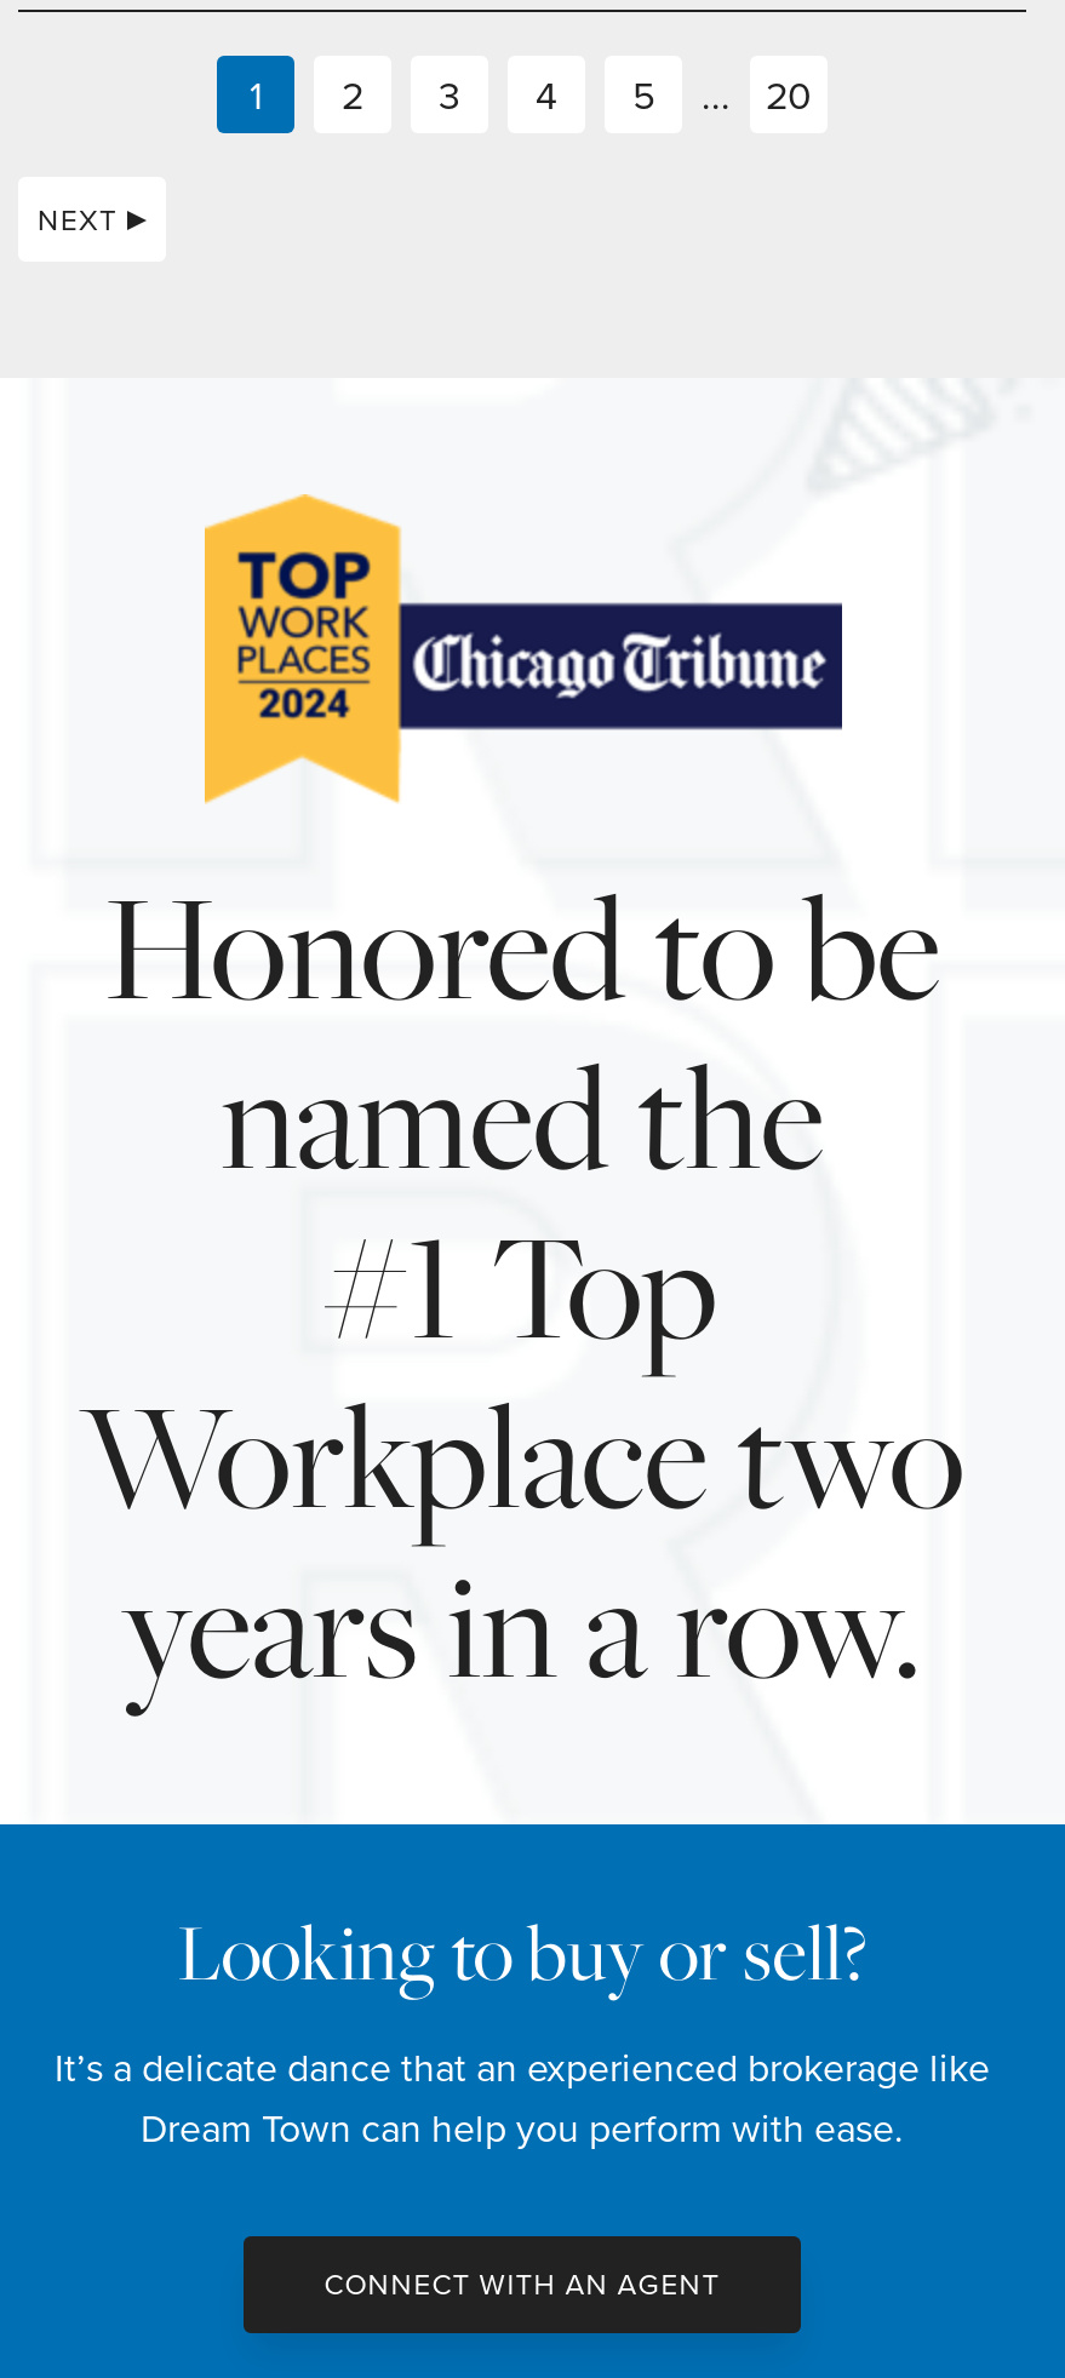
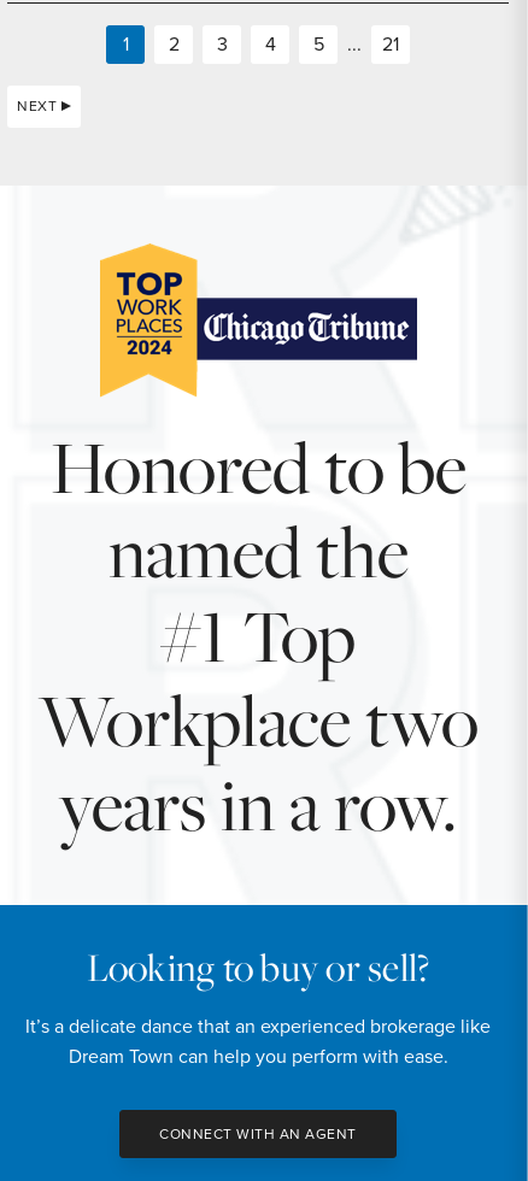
[766,68,812,121] 20 -> [382,30,399,58] 21

